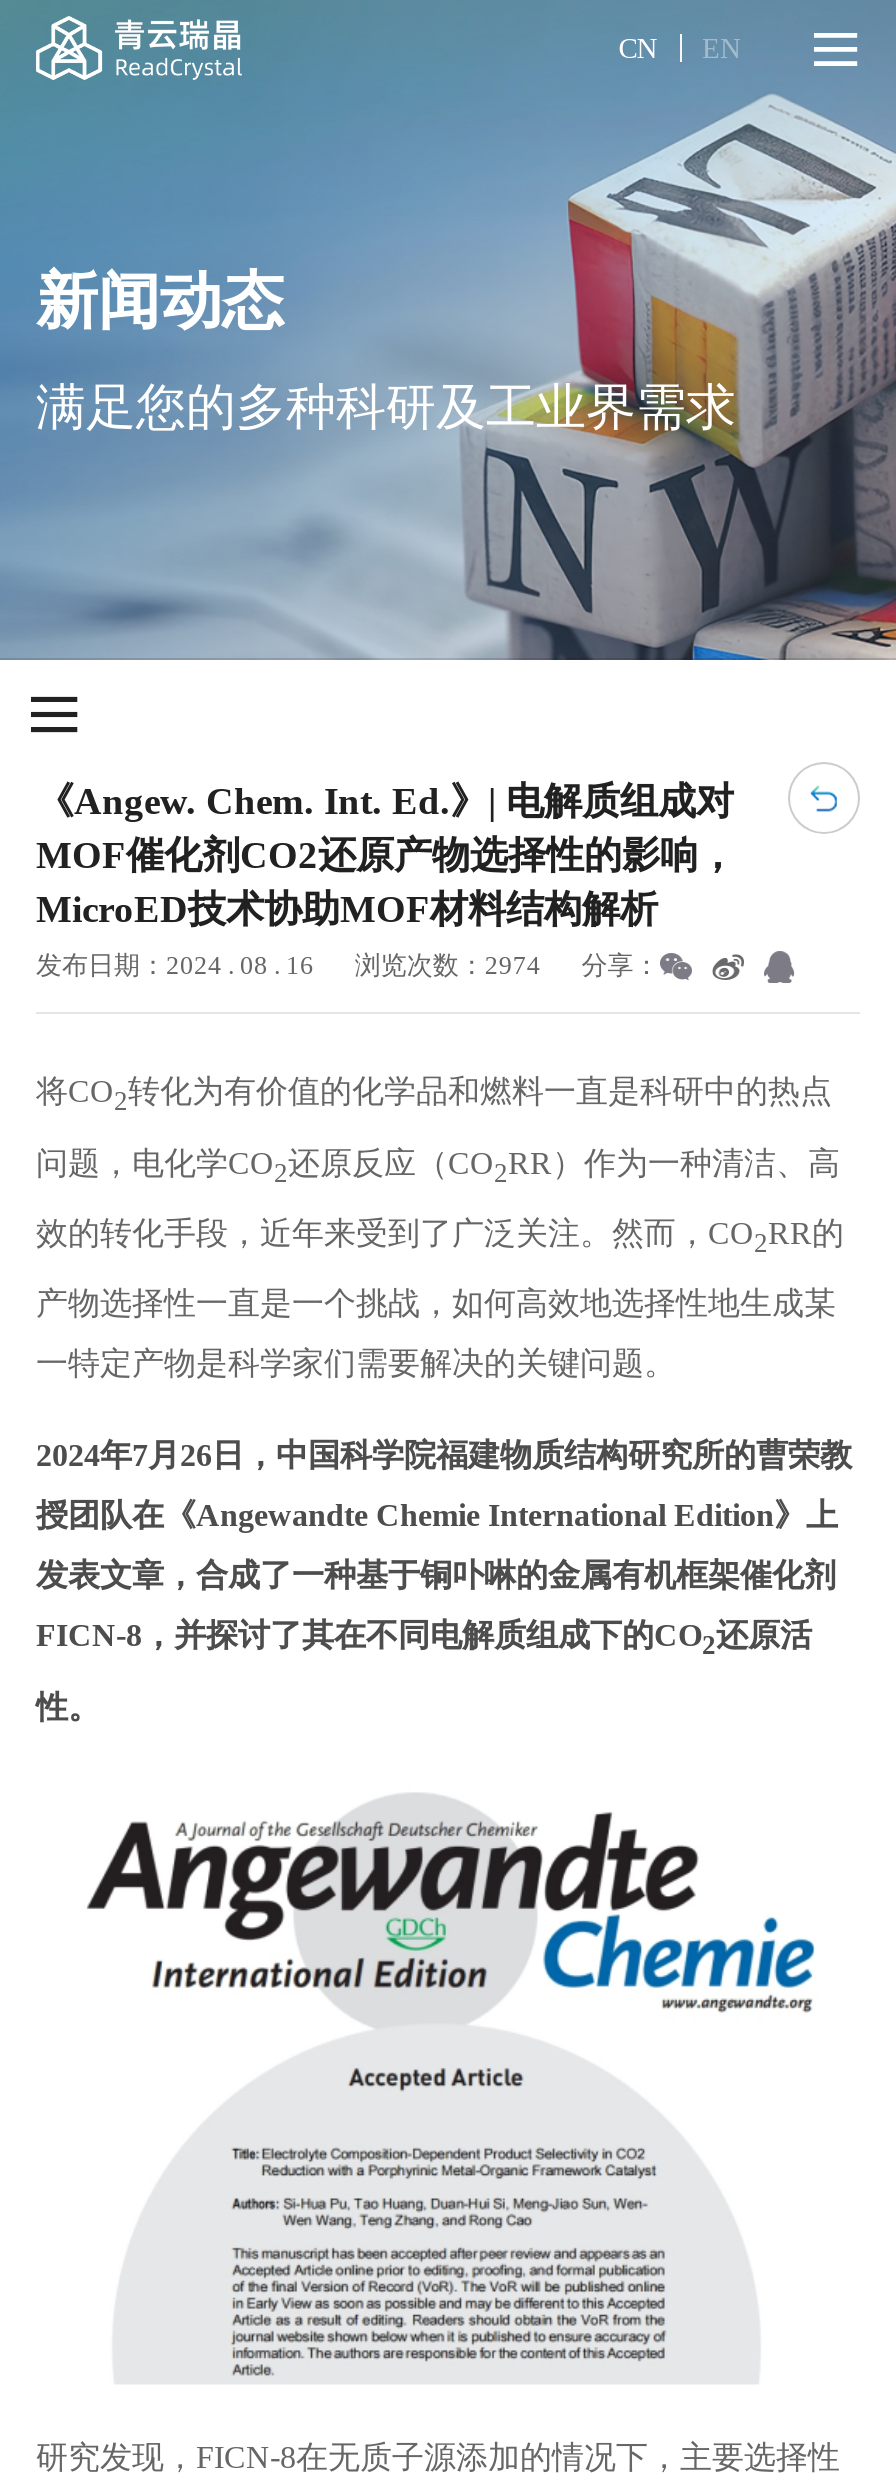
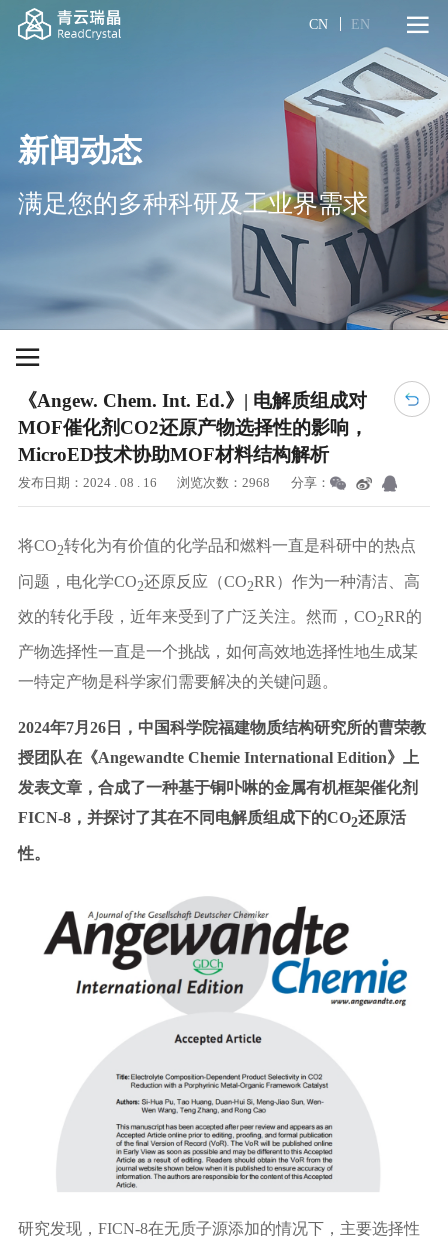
[36,950,660,980] 发布日期：2024 . 08 . 16 浏览次数：2974 分享： -> [18,475,330,490] 发布日期：2024 . 08 . 16 浏览次数：2968 分享：

